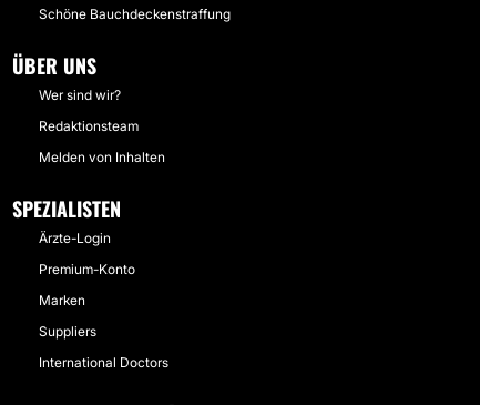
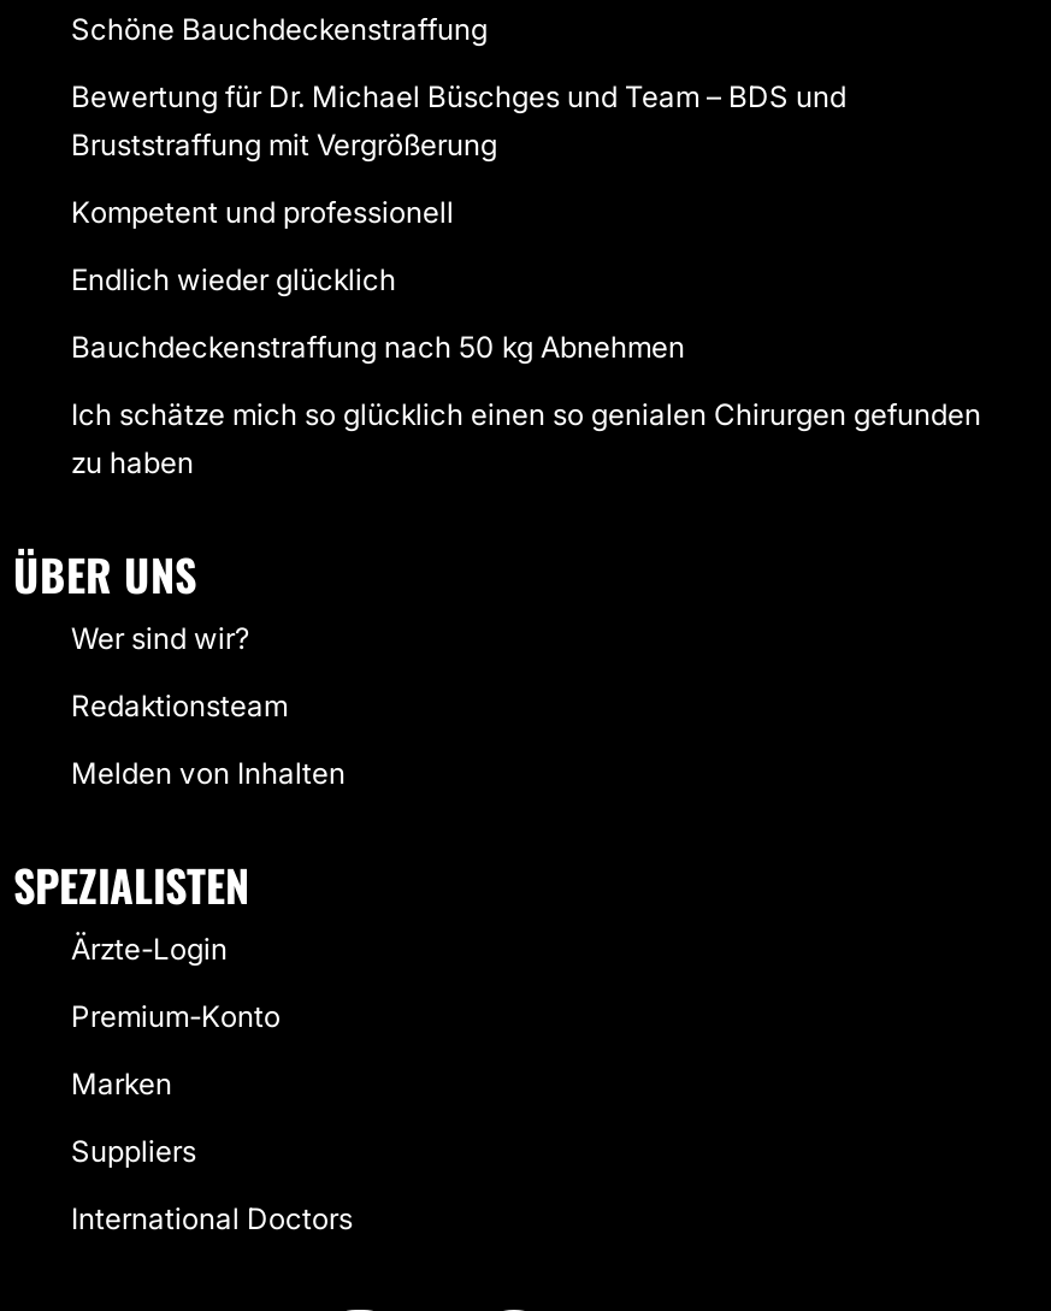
none -> [71,78,981,480] Bewertung für Dr. Michael Büschges und Team – BDS und | Bruststraffung mit Vergrößerung | Kompetent und professionell | Endlich wieder glücklich | Bauchdeckenstraffung nach 50 kg Abnehmen | Ich schätze mich so glücklich einen so genialen Chirurgen gefunden | zu haben

